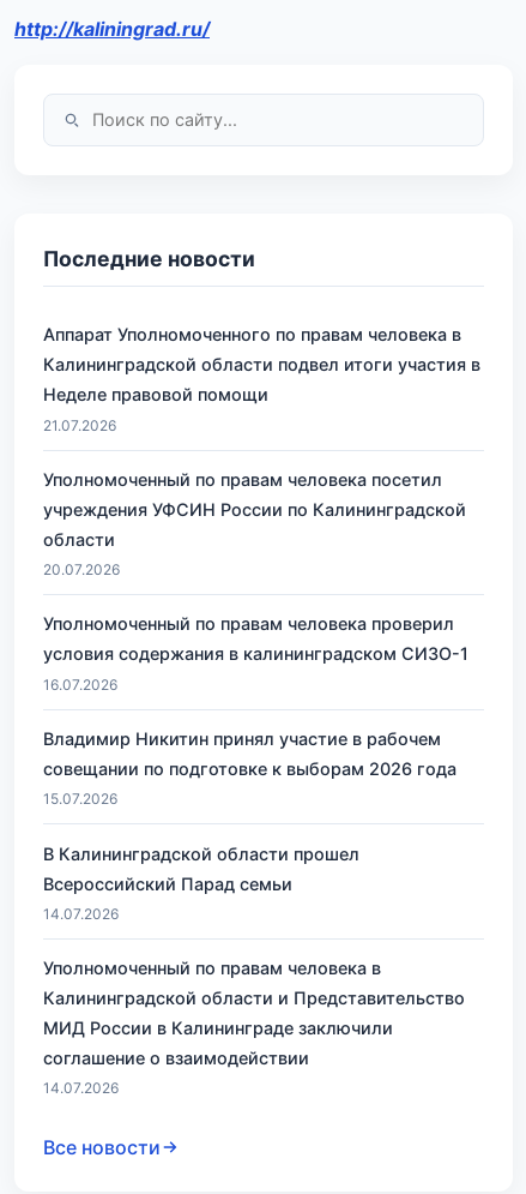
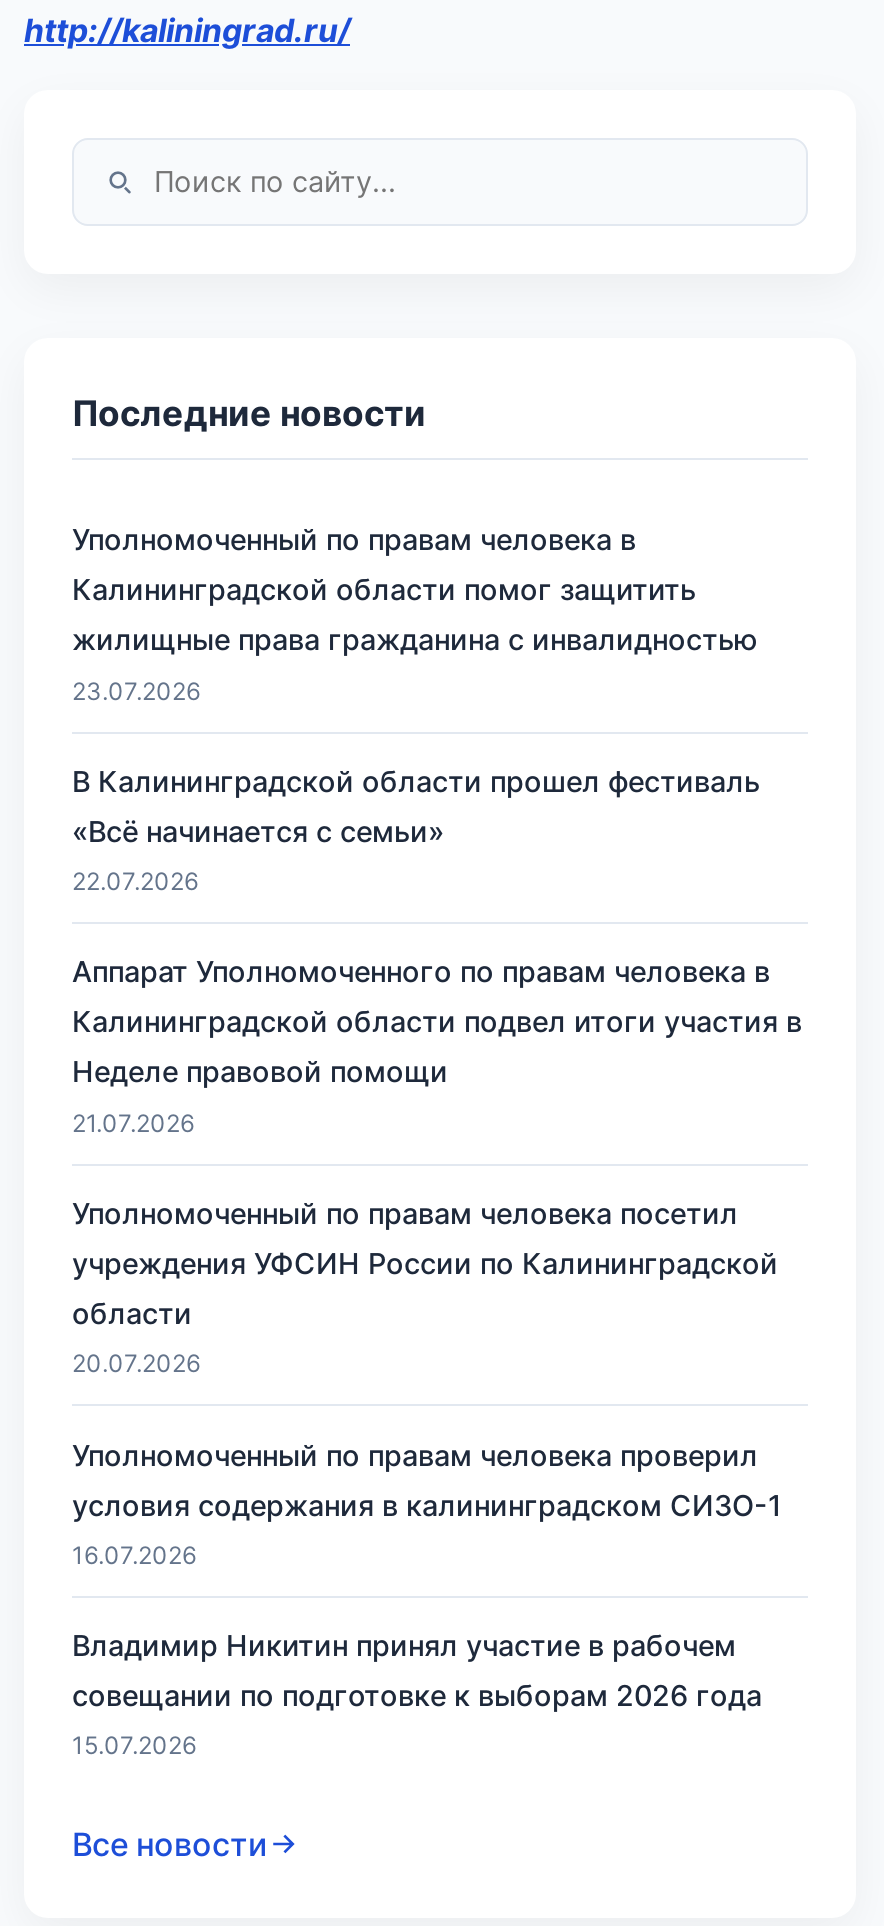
none -> [72,573,760,896] Калининградской области помог защитить | жилищные права гражданина с инвалидностью | 23.07.2026 | В Калининградской области прошел фестиваль | «Всё начинается с семьи» | 22.07.2026
moved [43,324,480,808] -> [72,955,802,1761]: Аппарат Уполномоченного по правам человека в | Калининградской области подвел итоги участия в | Неделе правовой помощи | ... | совещании по подготовке к выборам 2026 года | 15.07.2026
[43,843,465,1097] В Калининградской области прошел | Всероссийский Парад семьи | 14.07.2026 | Калининградской области и Представительство | МИД России в Калининграде заключили | соглашение о взаимодействии | 14.07.2026 -> none
moved [43,958,381,978] -> [72,523,636,557]: Уполномоченный по правам человека в

